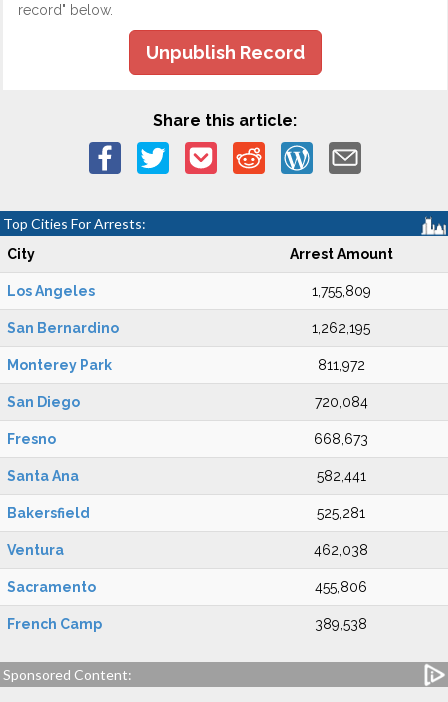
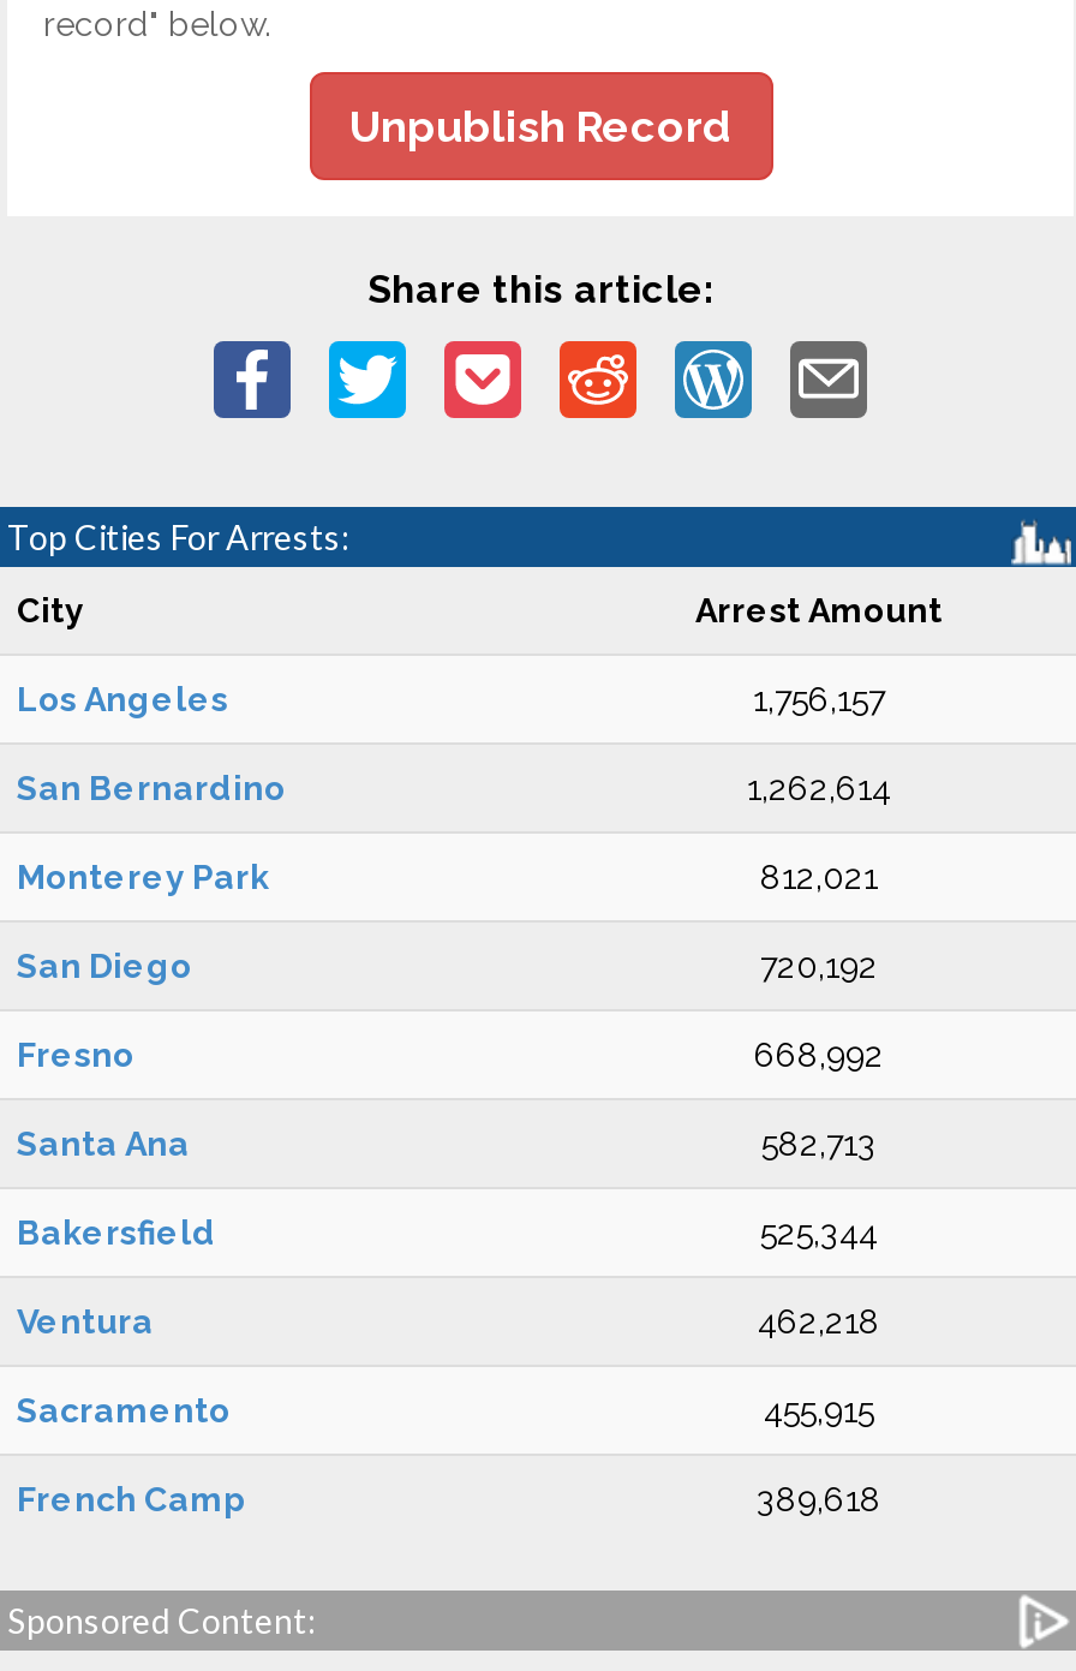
[311,283,370,299] 1,755,809 -> [753,680,885,718] 1,756,157
[312,320,370,336] 1,262,195 -> [747,769,891,807] 1,262,614
[317,357,364,373] 811,972 -> [760,858,878,896] 812,021
[314,394,367,410] 720,084 -> [760,947,878,985] 720,192
[314,431,368,447] 668,673 -> [754,1036,884,1074] 668,992
[316,468,365,484] 582,441 -> [761,1124,877,1163] 582,713
[317,505,365,521] 525,281 -> [760,1213,878,1252] 525,344
[314,542,368,558] 462,038 -> [758,1302,880,1341] 462,218
[315,579,367,595] 455,806 -> [764,1391,874,1430] 455,915
[315,616,367,632] 389,538 -> [757,1480,881,1518] 389,618

